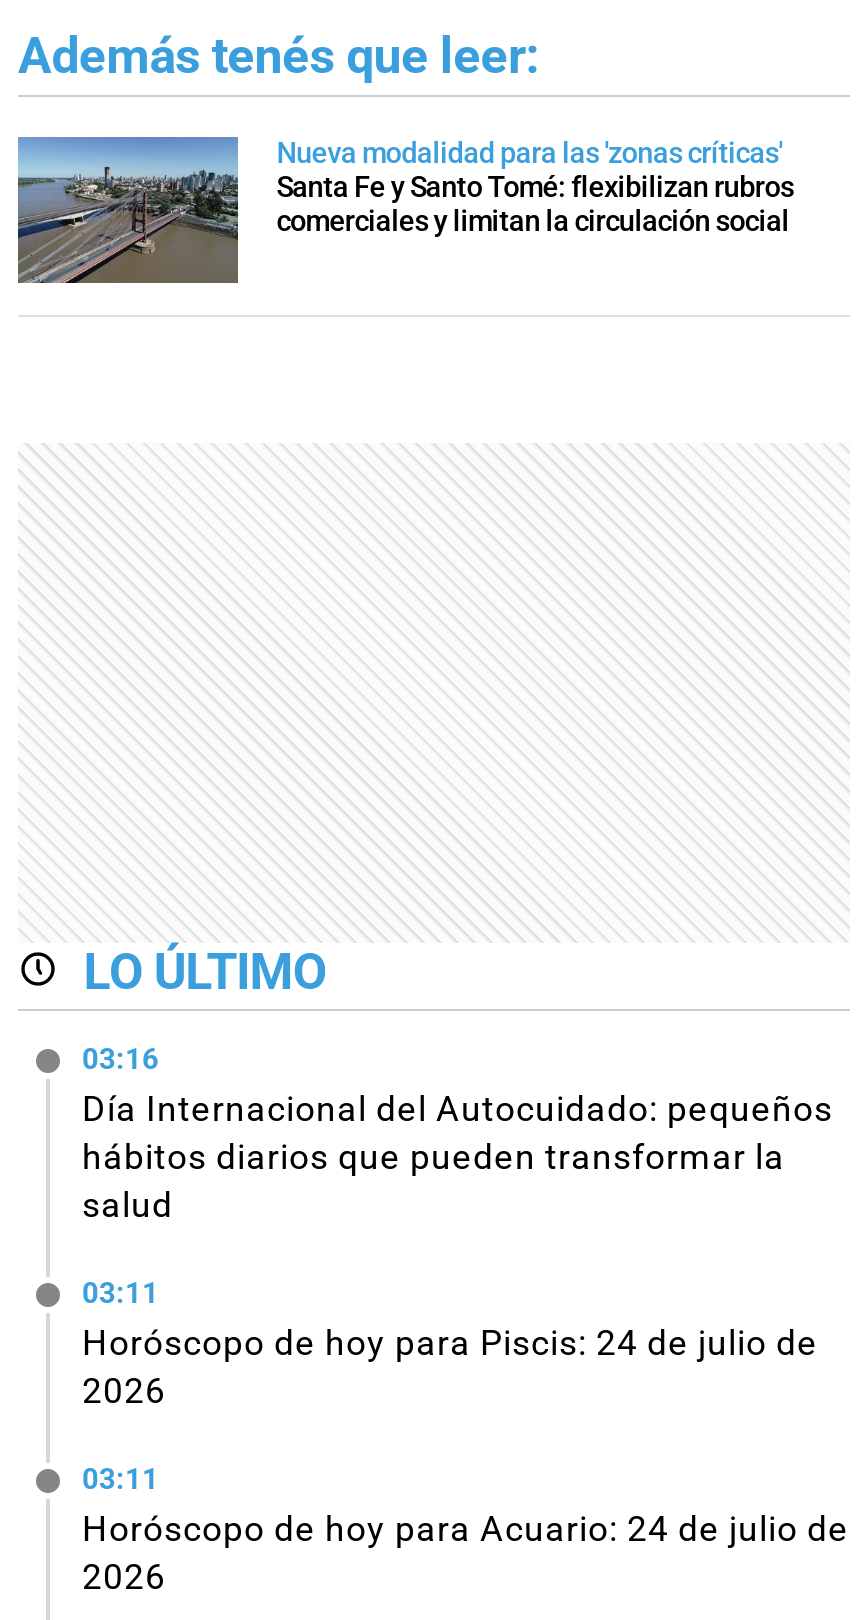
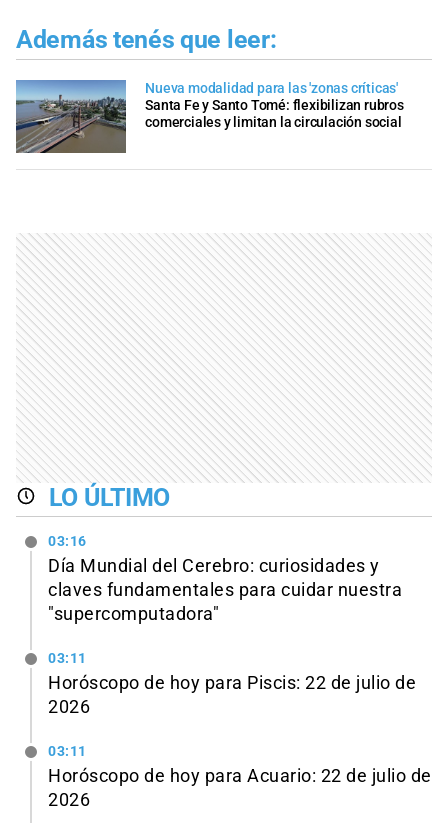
[82,1089,833,1225] Día Internacional del Autocuidado: pequeños | hábitos diarios que pueden transformar la | salud -> [48,556,402,624] Día Mundial del Cerebro: curiosidades y | claves fundamentales para cuidar nuestra | "supercomputadora"
[82,1323,818,1363] Horóscopo de hoy para Piscis: 24 de julio de -> [48,673,416,693] Horóscopo de hoy para Piscis: 22 de julio de
[82,1509,849,1549] Horóscopo de hoy para Acuario: 24 de julio de -> [48,766,431,786] Horóscopo de hoy para Acuario: 22 de julio de

